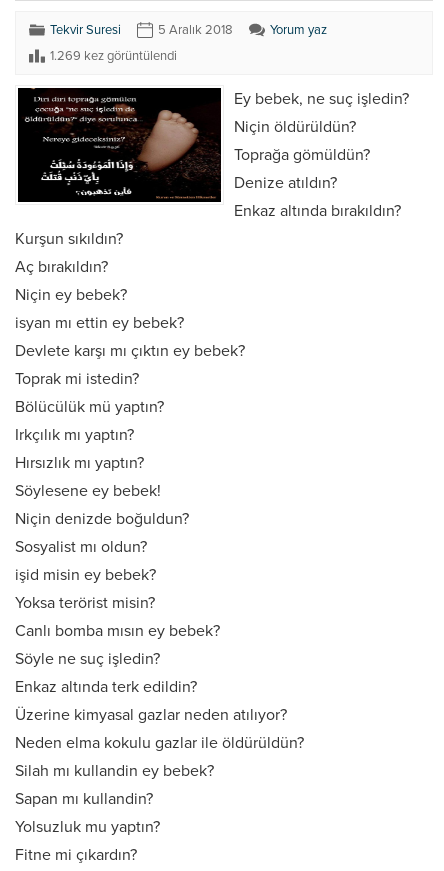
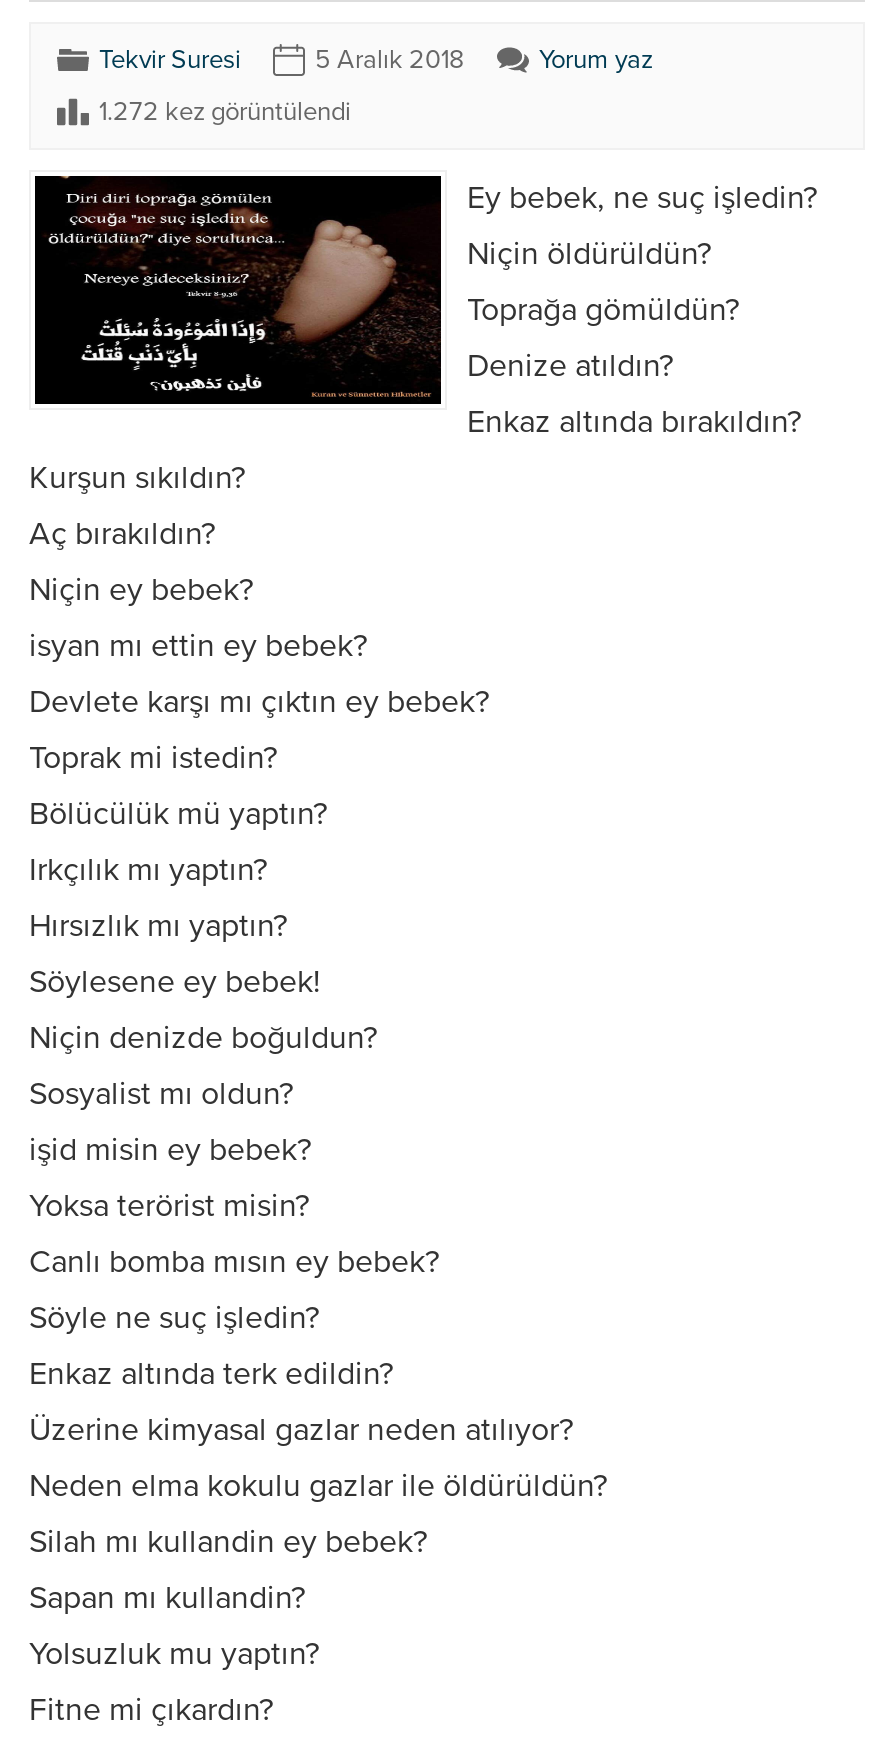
[50,48,177,64] 1.269 kez görüntülendi -> [99,96,351,128] 1.272 kez görüntülendi

